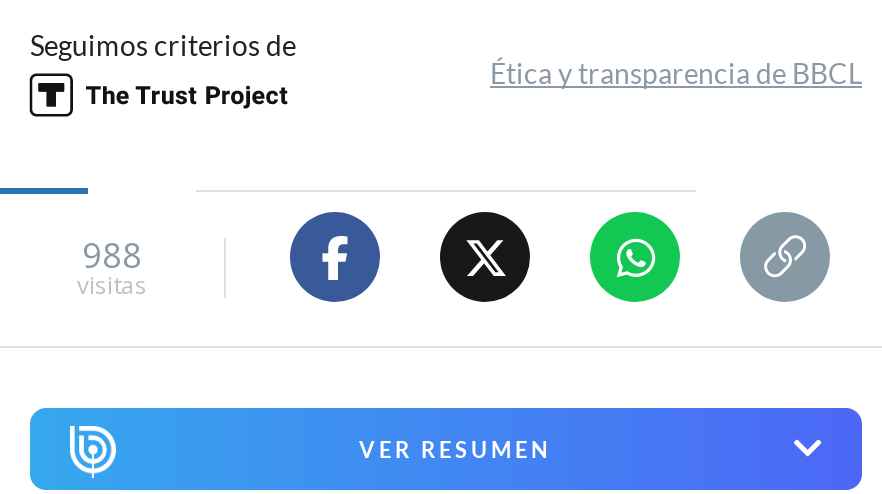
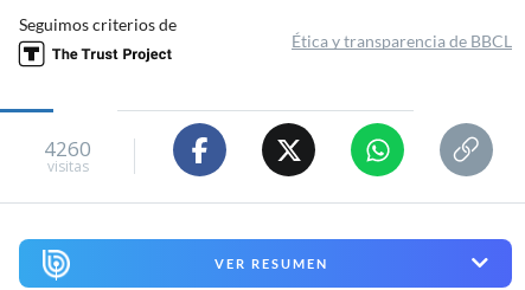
[82,231,142,277] 988 -> [44,134,91,162] 4260

